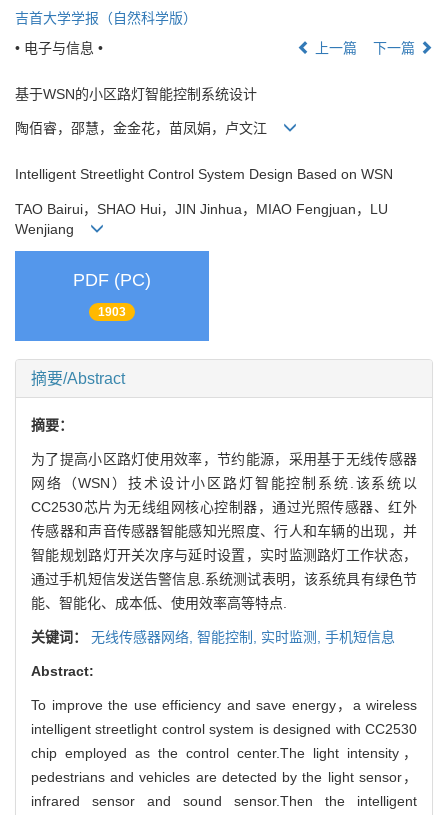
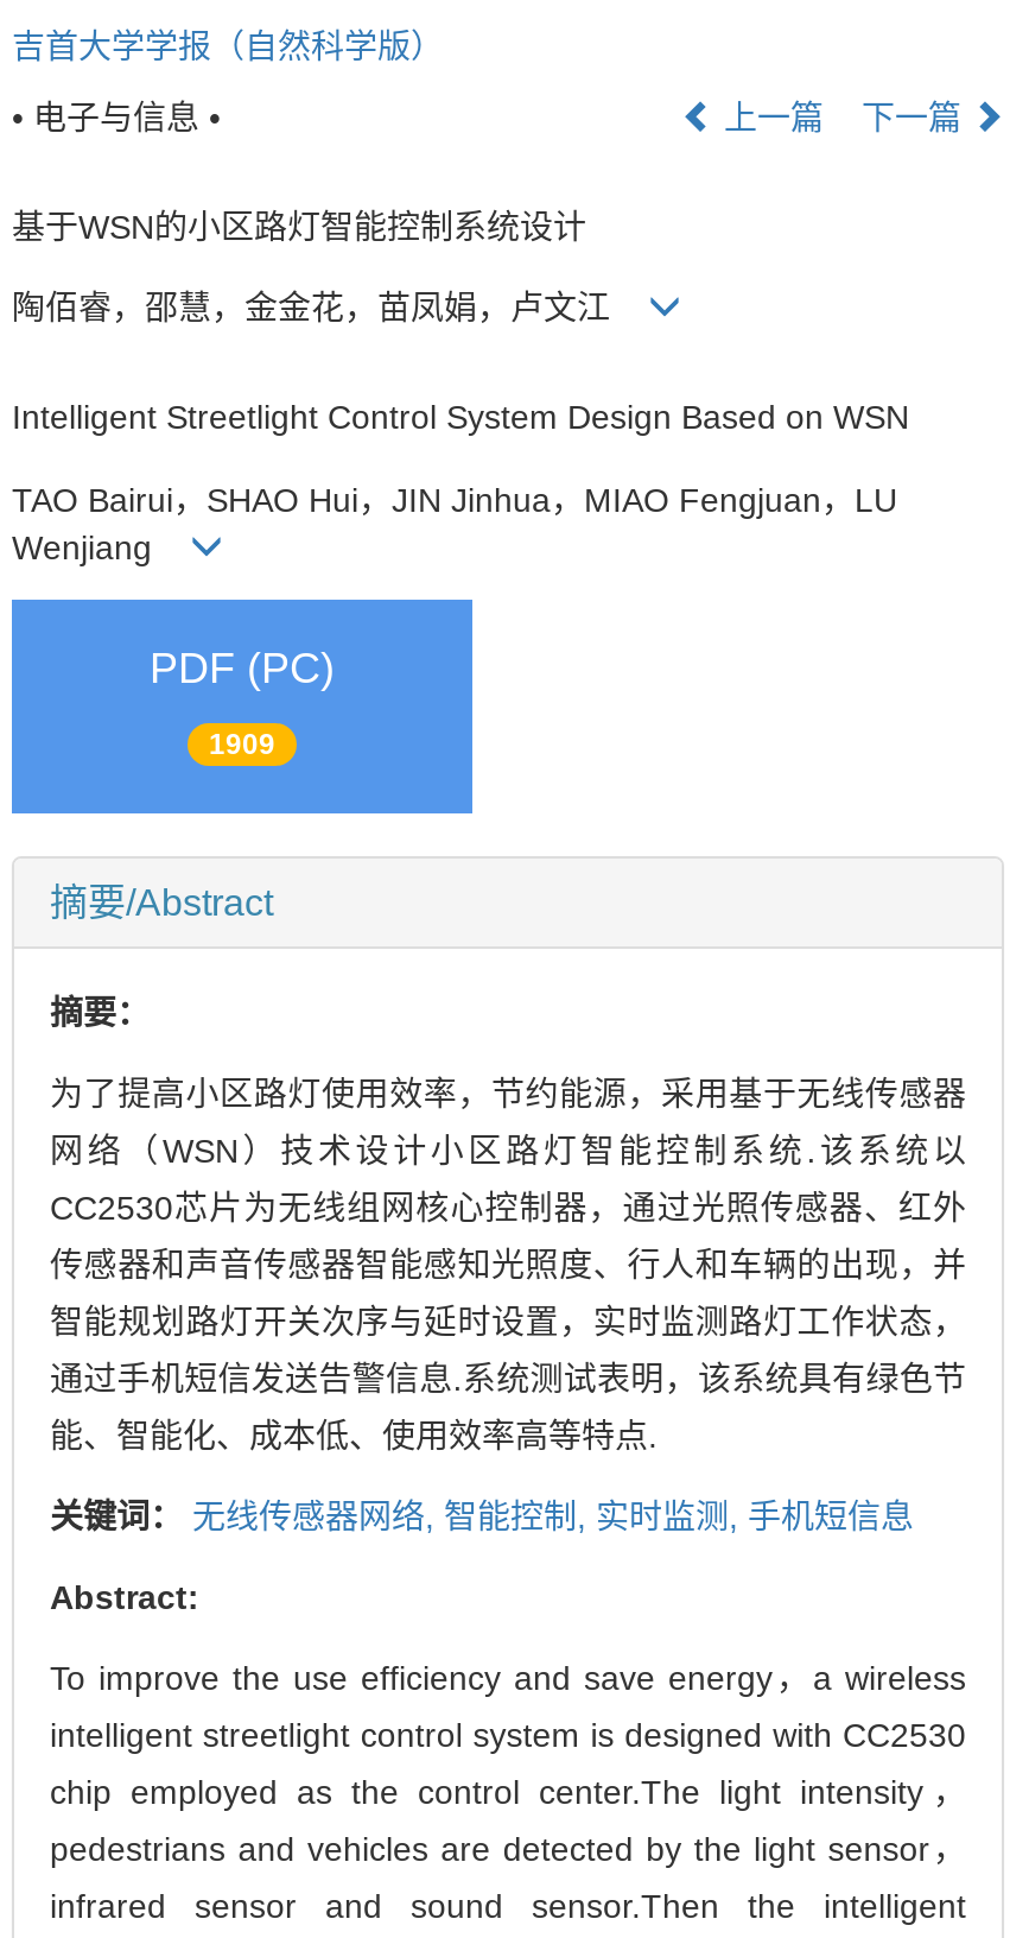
[98,304,126,318] 1903 -> [209,727,275,760] 1909

